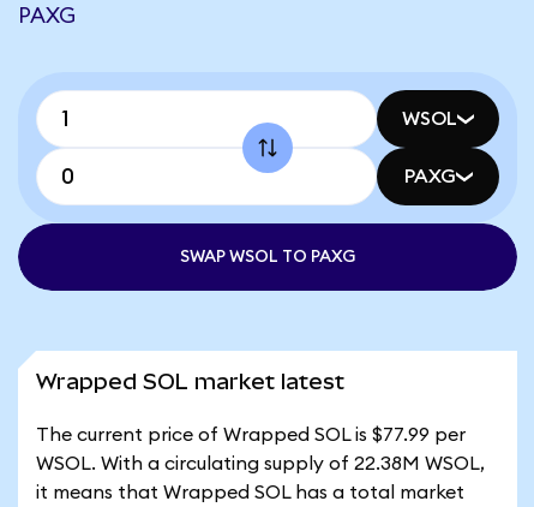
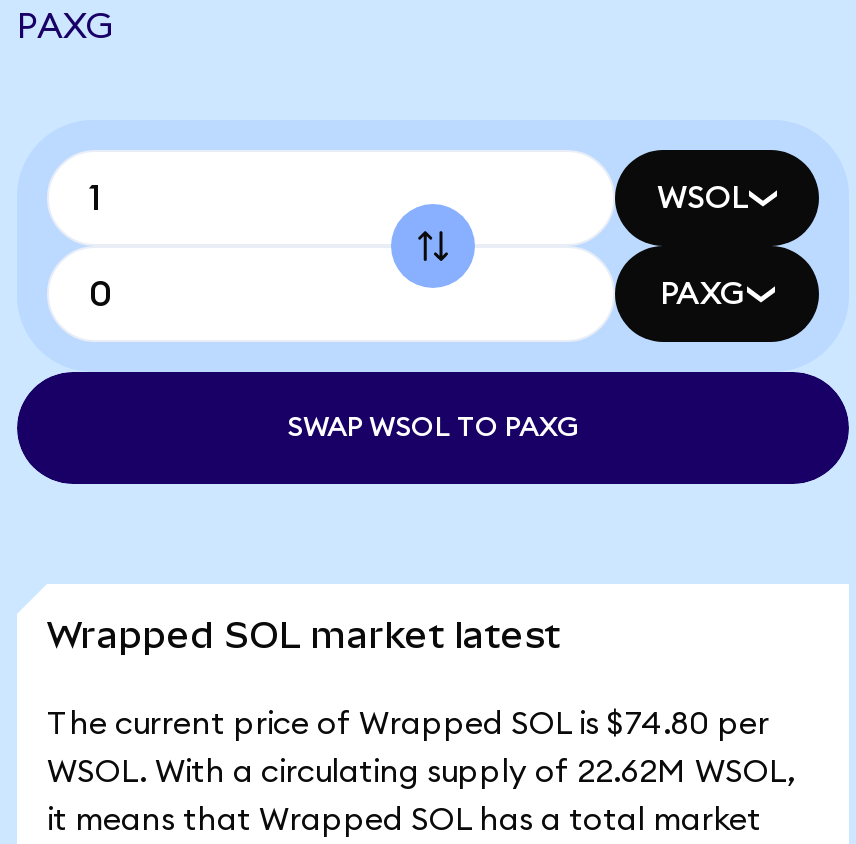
[36,425,466,445] The current price of Wrapped SOL is $77.99 per -> [47,708,769,740] The current price of Wrapped SOL is $74.80 per
[36,454,485,473] WSOL. With a circulating supply of 22.38M WSOL, -> [47,756,795,788] WSOL. With a circulating supply of 22.62M WSOL,

